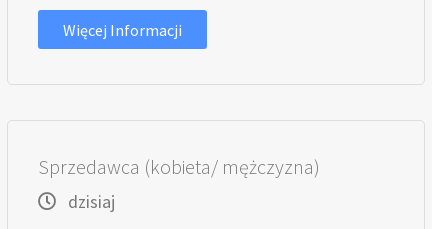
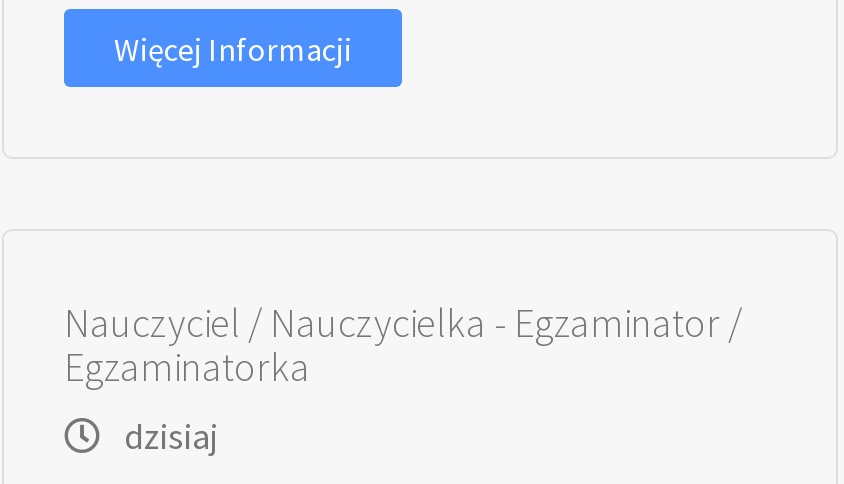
[38,154,320,179] Sprzedawca (kobieta/ mężczyzna) -> [64,297,742,391] Nauczyciel / Nauczycielka - Egzaminator / | Egzaminatorka

